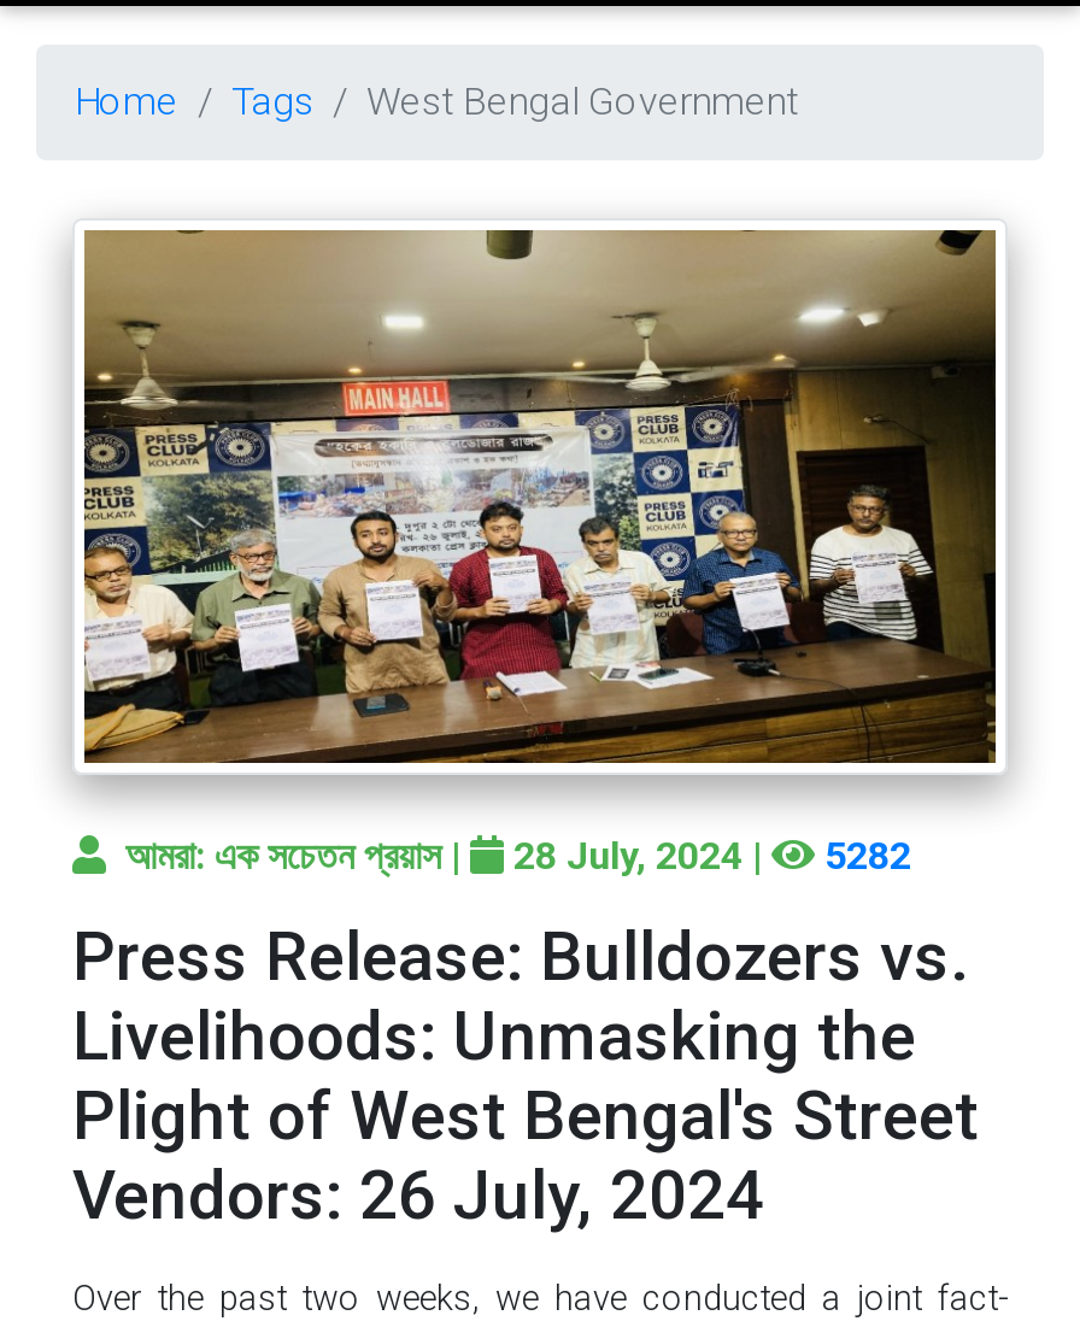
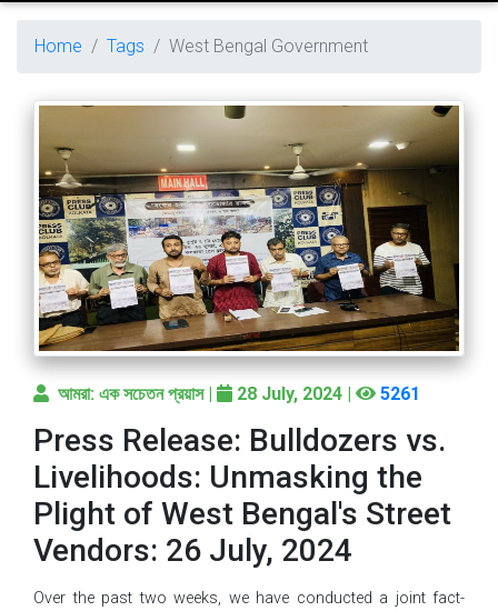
[824,833,911,879] 5282 -> [380,383,420,405] 5261

